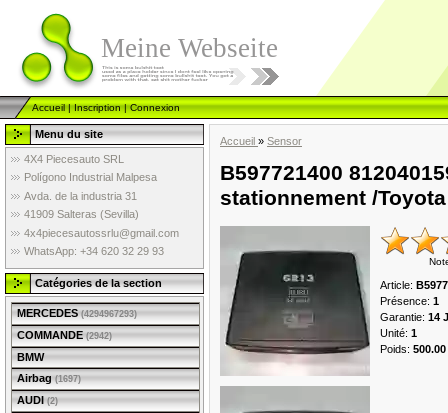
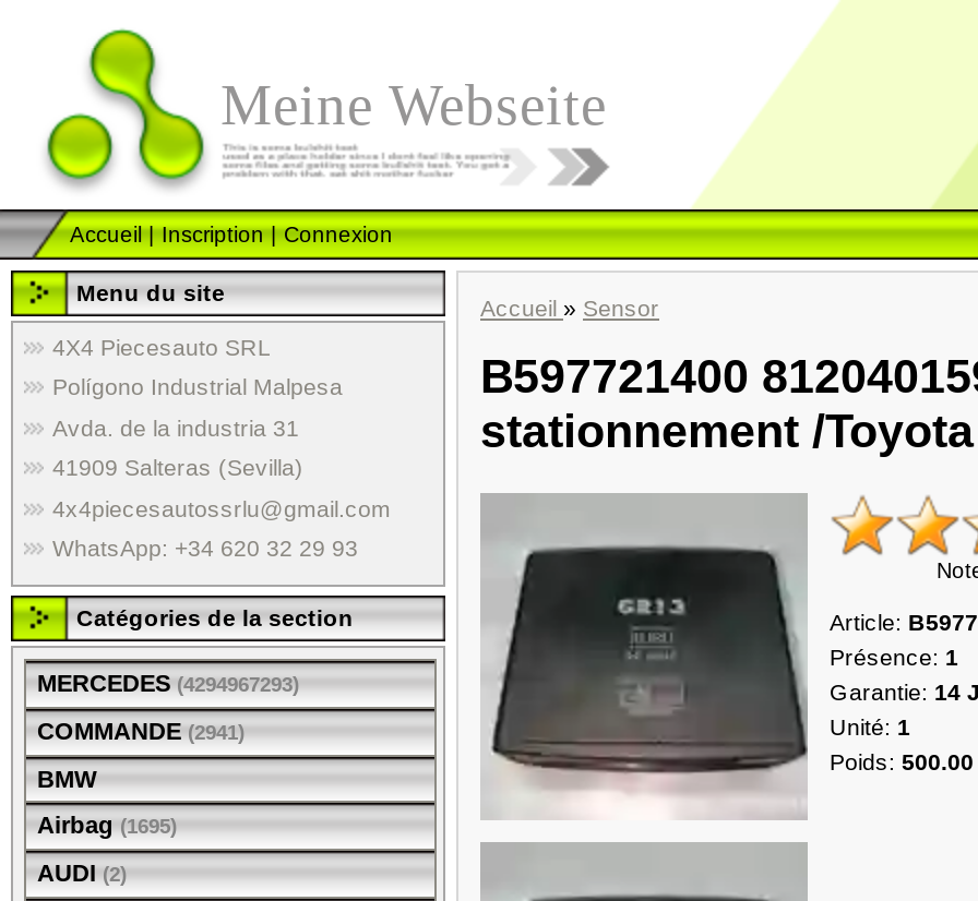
[17,329,112,341] COMMANDE (2942) -> [37,718,244,744] COMMANDE (2941)
[17,372,81,384] Airbag (1697) -> [37,812,177,838] Airbag (1695)

